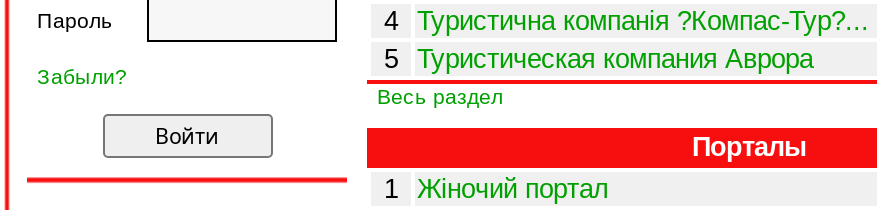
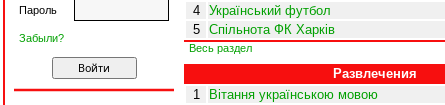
[417,6,869,36] Туристична компанія ?Компас-Тур?... -> [209,3,331,18] Український футбол
[417,44,813,74] Туристическая компания Аврора -> [209,22,335,37] Спільнота ФК Харків
[692,132,806,162] Порталы -> [333,66,417,81] Развлечения
[417,174,609,204] Жіночий портал -> [209,87,378,102] Вітання українською мовою

